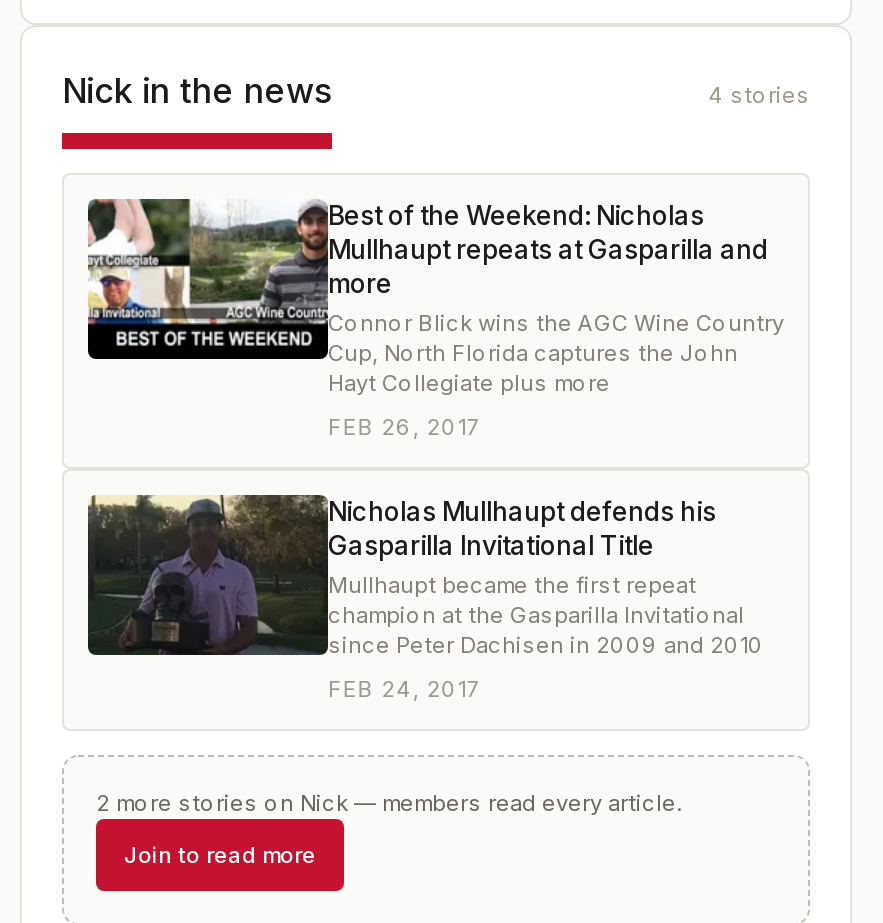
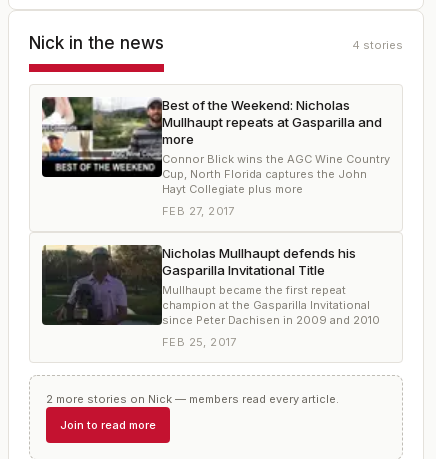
[328,413,480,441] FEB 26, 2017 -> [162,204,235,218] FEB 27, 2017
[328,675,480,703] FEB 24, 2017 -> [162,335,237,349] FEB 25, 2017

